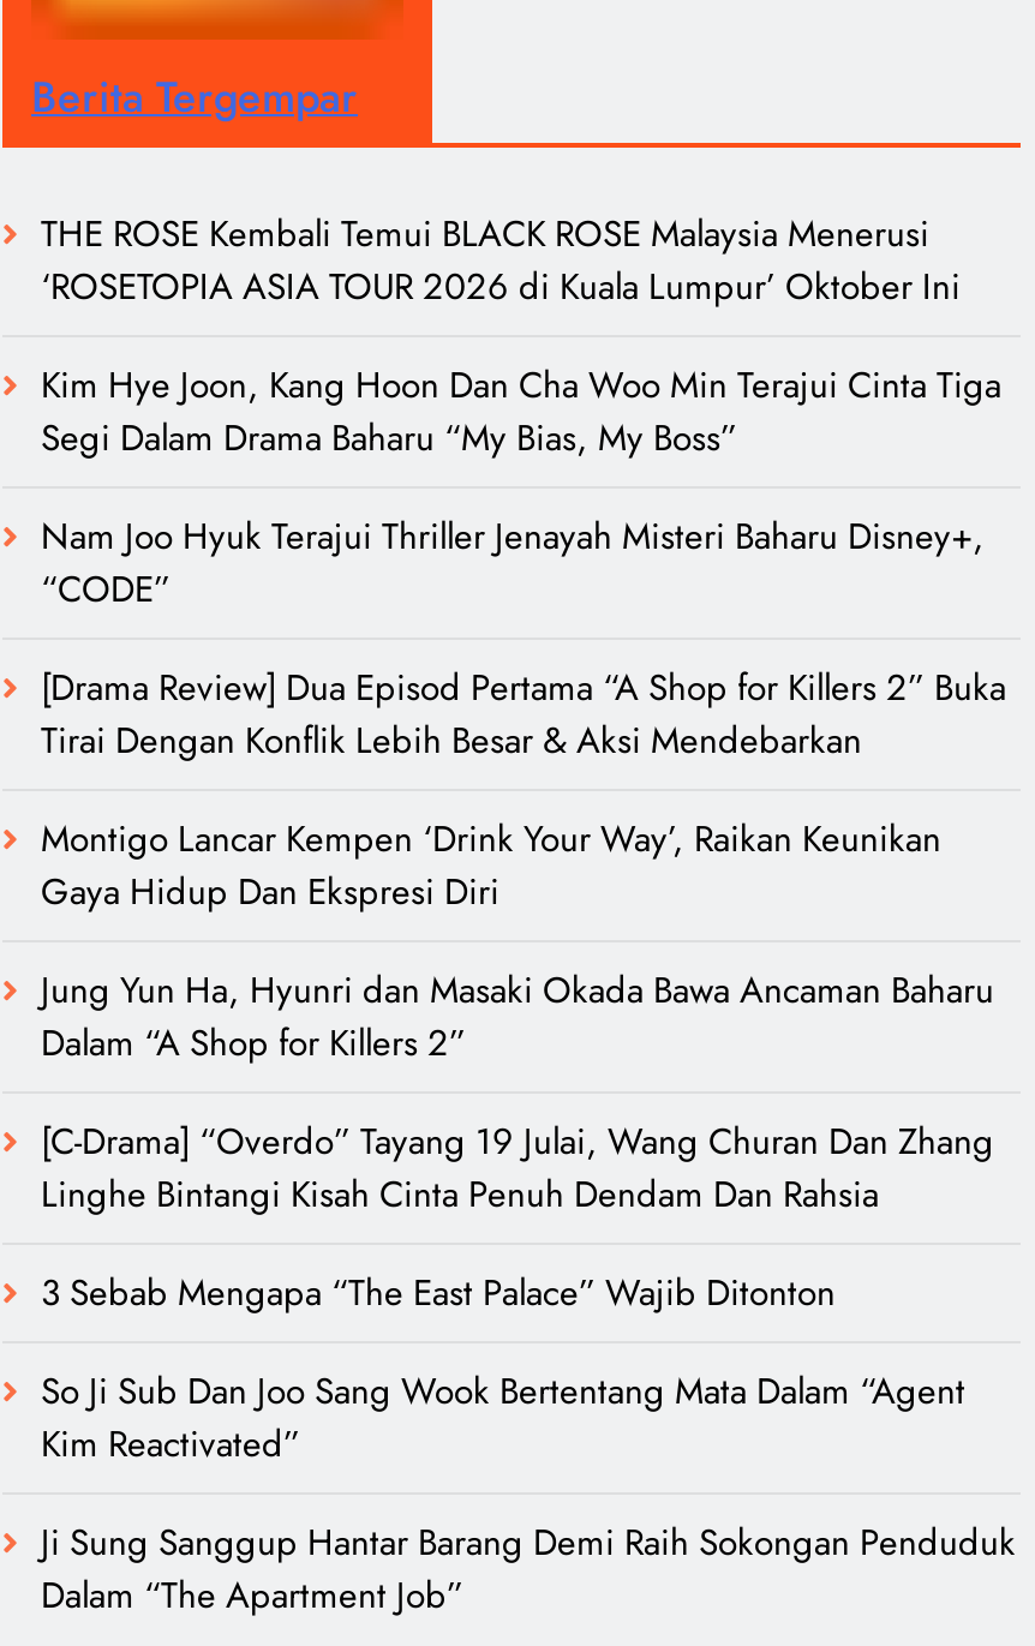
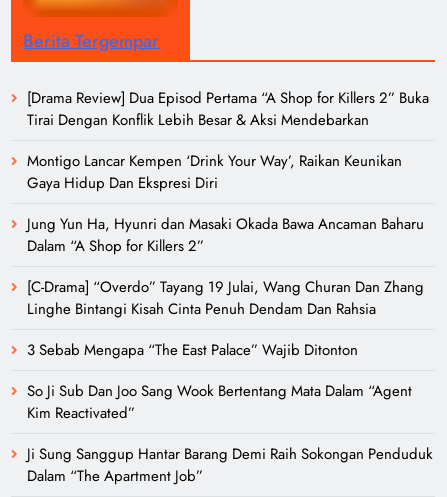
[41,208,1001,616] THE ROSE Kembali Temui BLACK ROSE Malaysia Menerusi | ‘ROSETOPIA ASIA TOUR 2026 di Kuala Lumpur’ Oktober Ini | Kim Hye Joon, Kang Hoon Dan Cha Woo Min Terajui Cinta Tiga | Segi Dalam Drama Baharu “My Bias, My Boss” | Nam Joo Hyuk Terajui Thriller Jenayah Misteri Baharu Disney+, | “CODE” -> none

